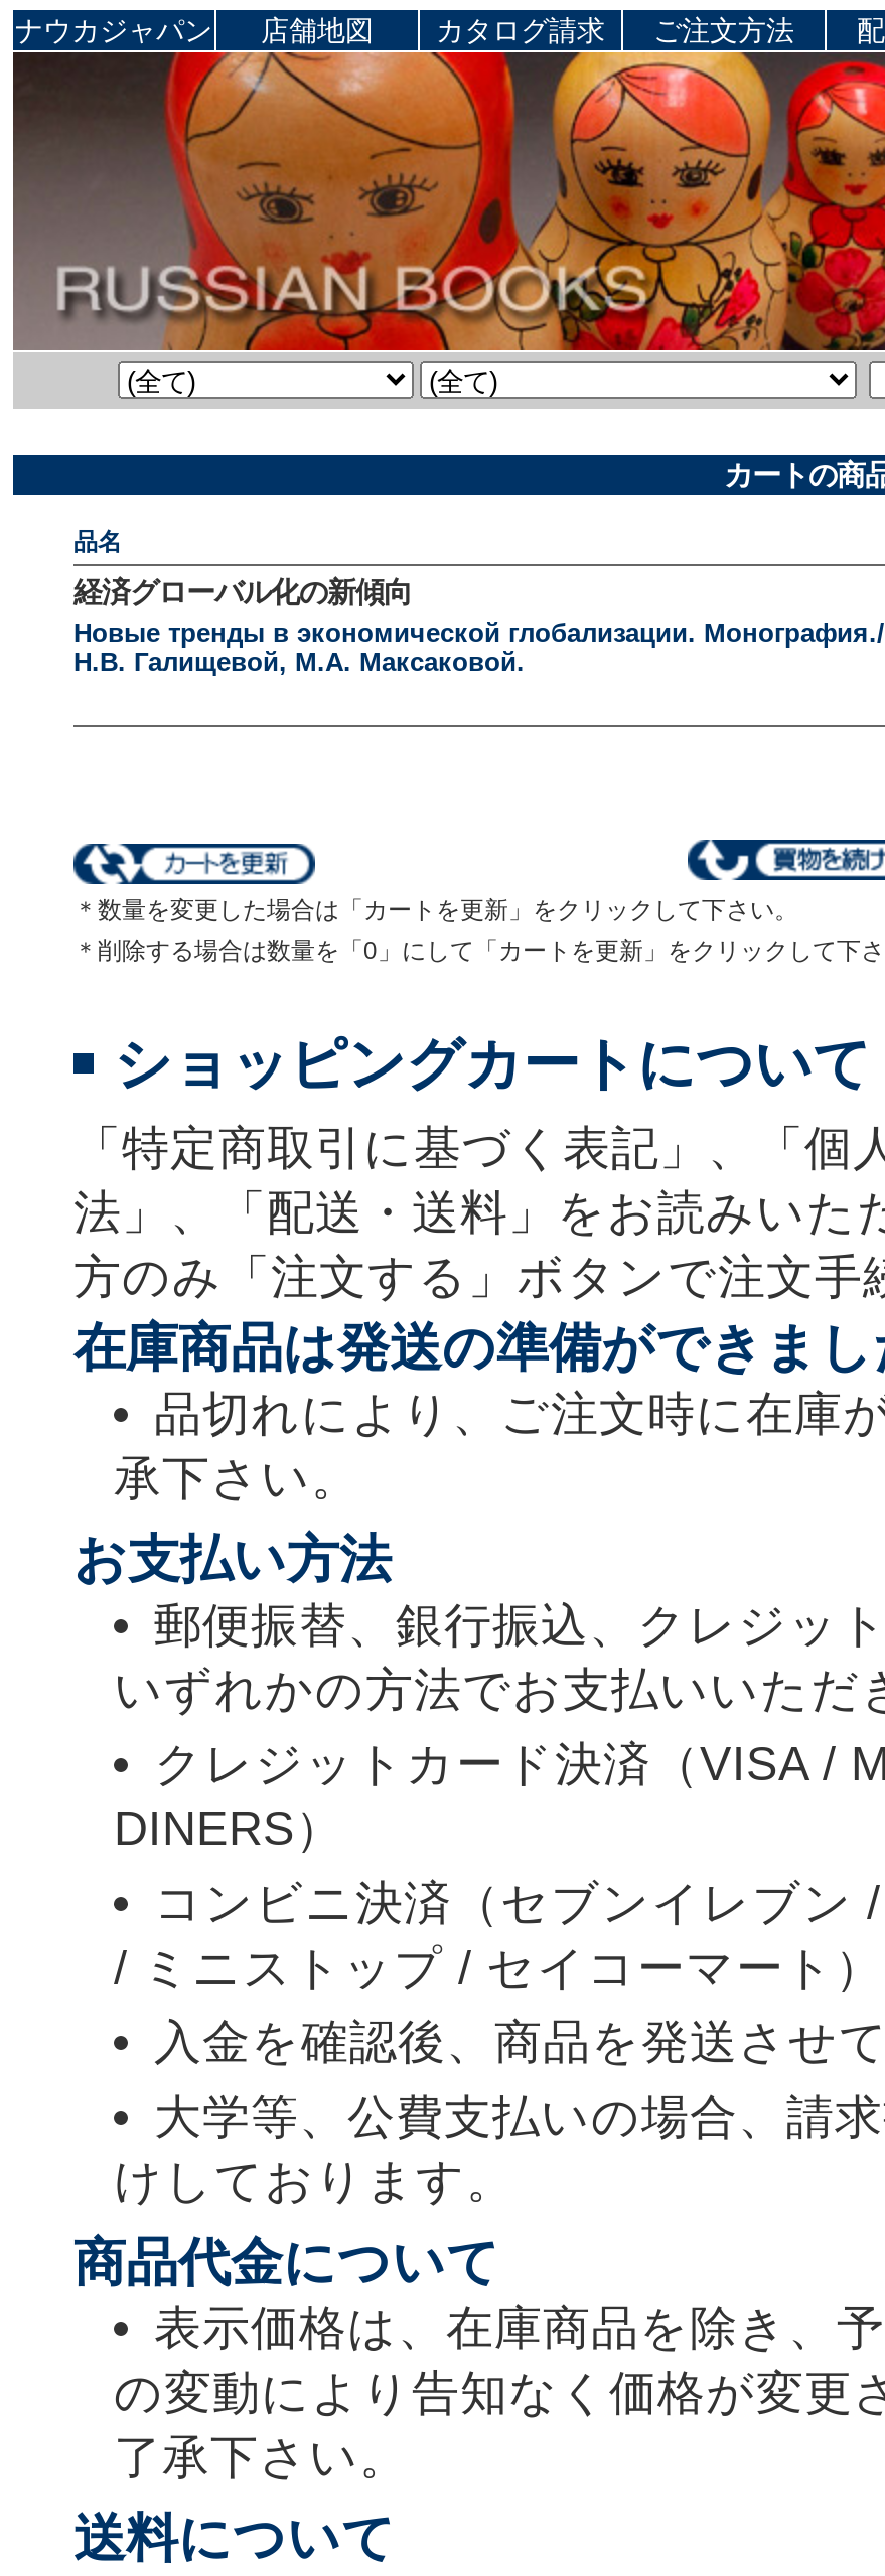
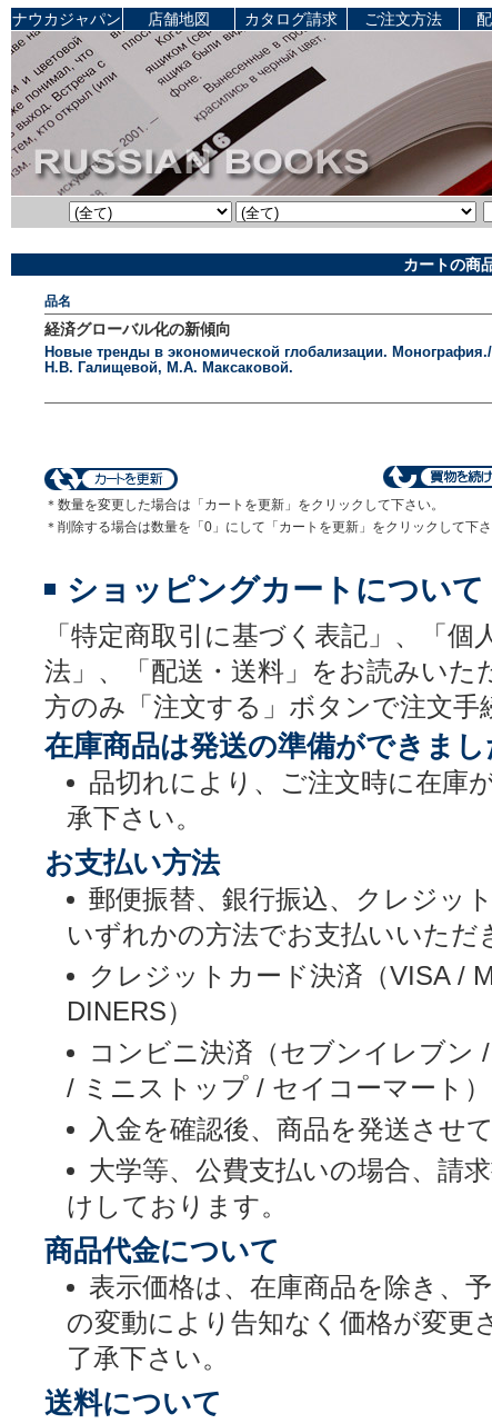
[13,50,879,352] [image] -> [11,30,489,197] [image]

